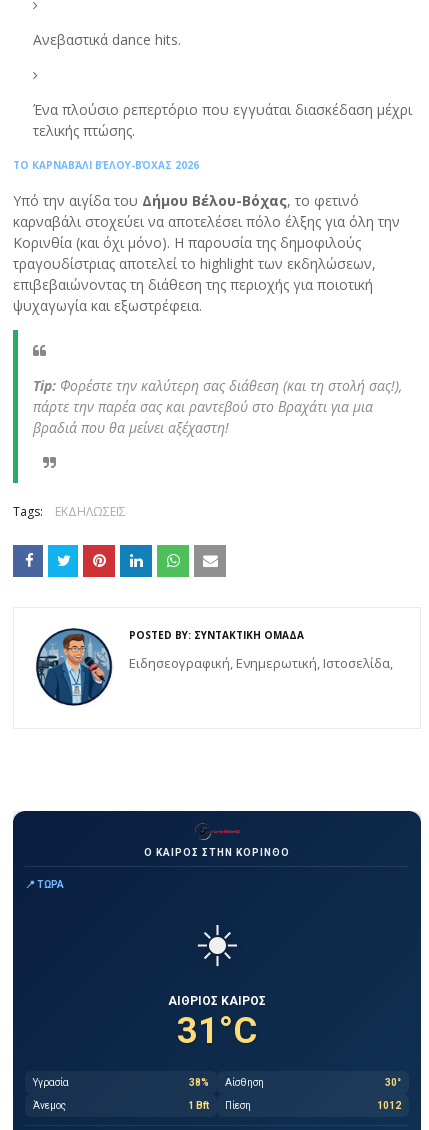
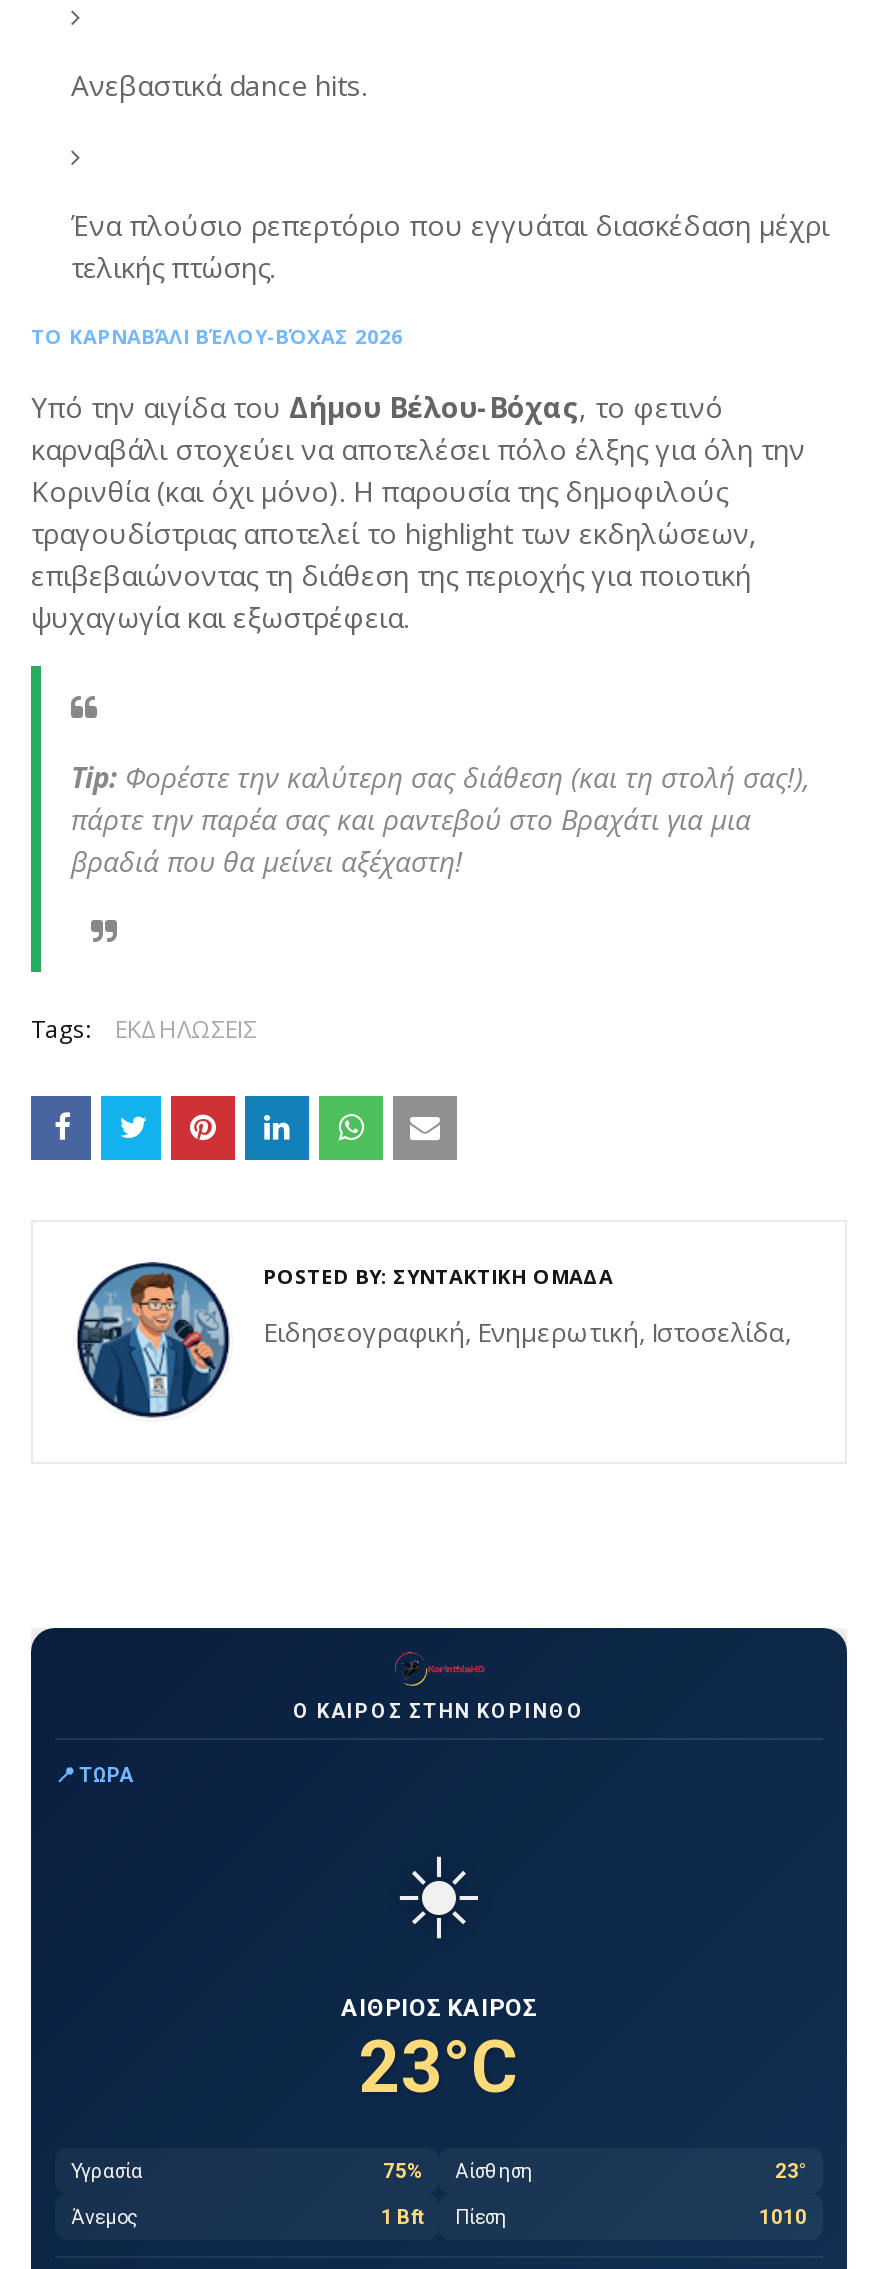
[177,1010,257,1052] 31°C -> [359,2025,519,2109] 23°C
[189,1077,264,1088] 38% Αίσθηση -> [383,2159,533,2181] 75% Αίσθηση
[385,1077,401,1088] 30° -> [775,2159,807,2181] 23°
[377,1100,401,1111] 1012 -> [759,2205,807,2227] 1010

